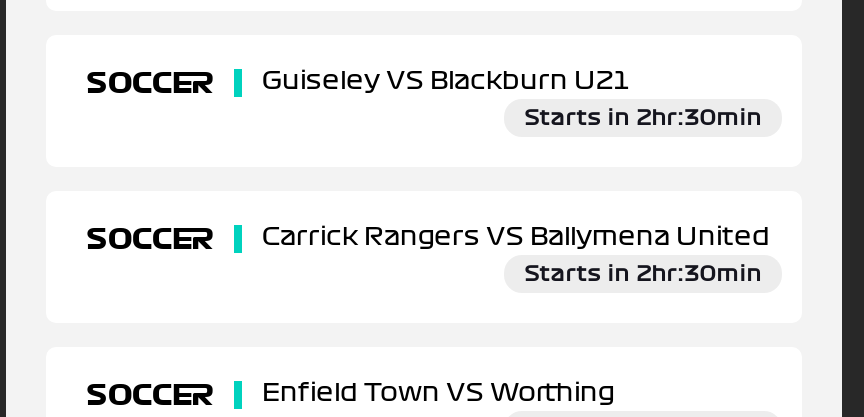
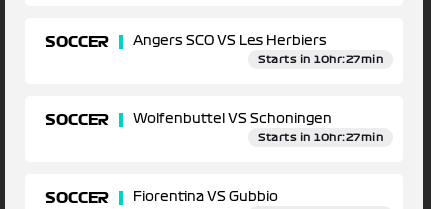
[262,69,630,93] Guiseley VS Blackburn U21 -> [133,35,327,47] Angers SCO VS Les Herbiers
[524,107,762,129] Starts in 2hr:30min -> [258,54,383,65] Starts in 10hr:27min
[262,225,770,249] Carrick Rangers VS Ballymena United -> [133,113,332,125] Wolfenbuttel VS Schoningen
[524,263,762,285] Starts in 2hr:30min -> [258,132,383,143] Starts in 10hr:27min
[262,381,614,405] Enfield Town VS Worthing -> [133,191,278,203] Fiorentina VS Gubbio

